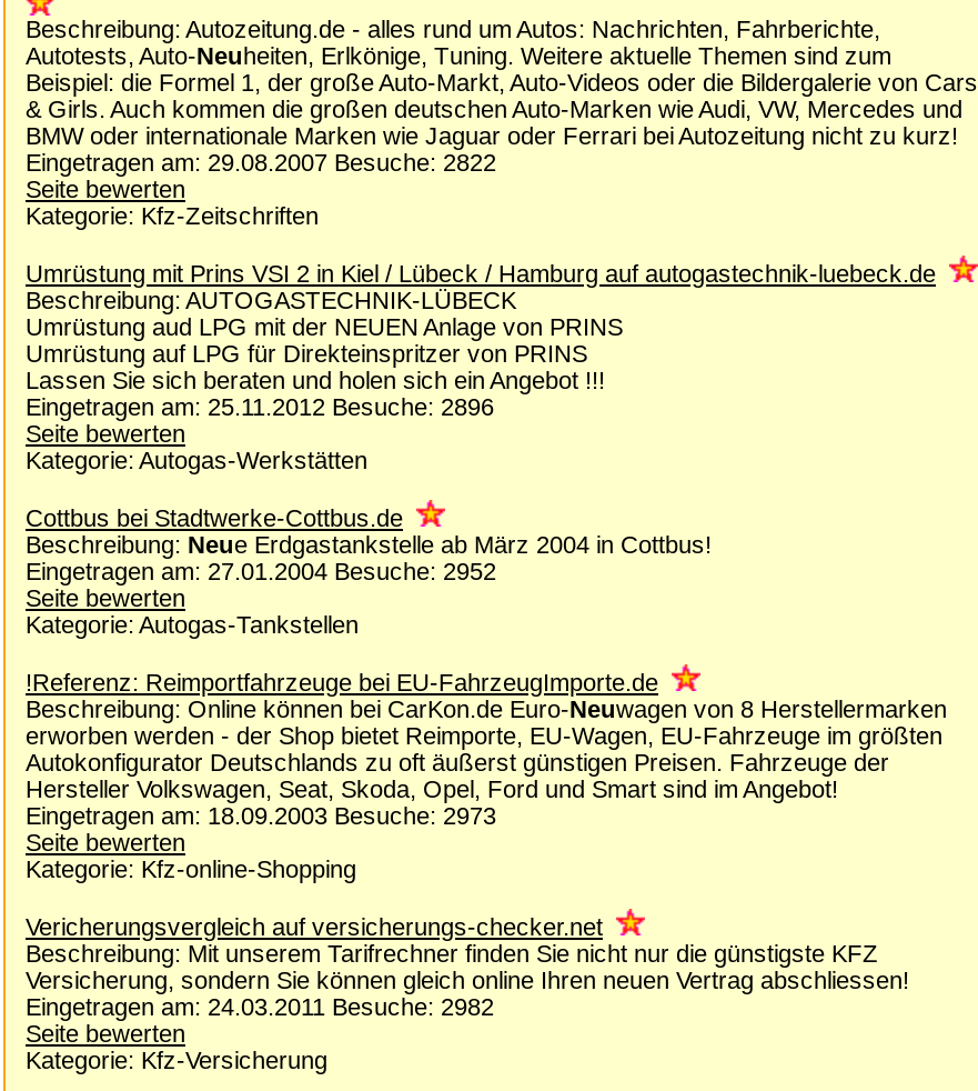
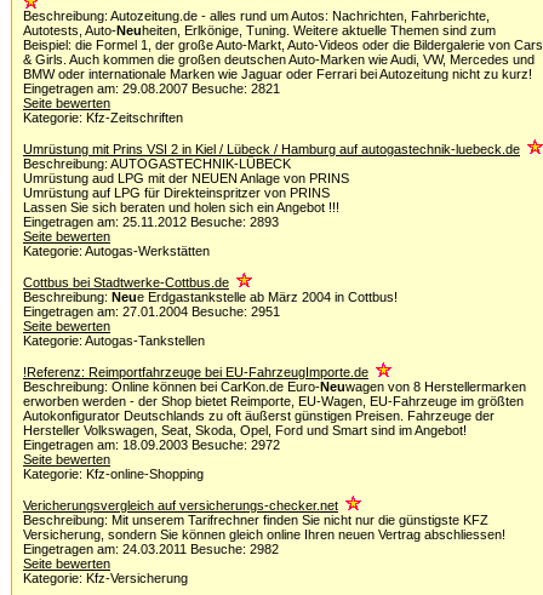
[26,149,496,176] Eingetragen am: 29.08.2007 Besuche: 2822 -> [23,81,280,96] Eingetragen am: 29.08.2007 Besuche: 2821
[26,393,494,420] Eingetragen am: 25.11.2012 Besuche: 2896 -> [23,214,279,229] Eingetragen am: 25.11.2012 Besuche: 2893
[26,558,496,584] Eingetragen am: 27.01.2004 Besuche: 2952 -> [23,304,280,319] Eingetragen am: 27.01.2004 Besuche: 2951
[26,802,496,829] Eingetragen am: 18.09.2003 Besuche: 2973 -> [23,437,280,452] Eingetragen am: 18.09.2003 Besuche: 2972

